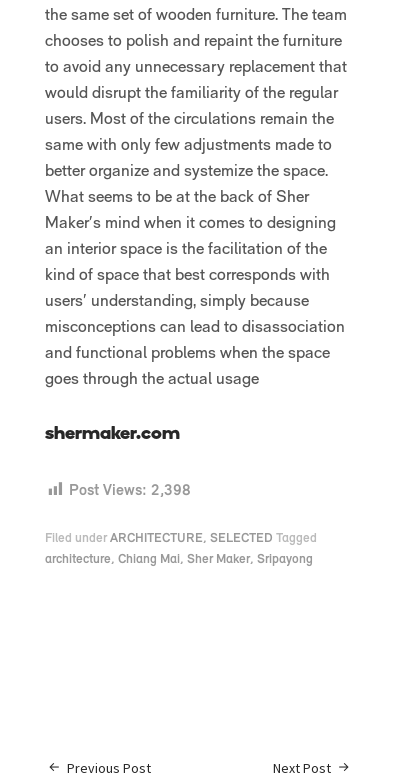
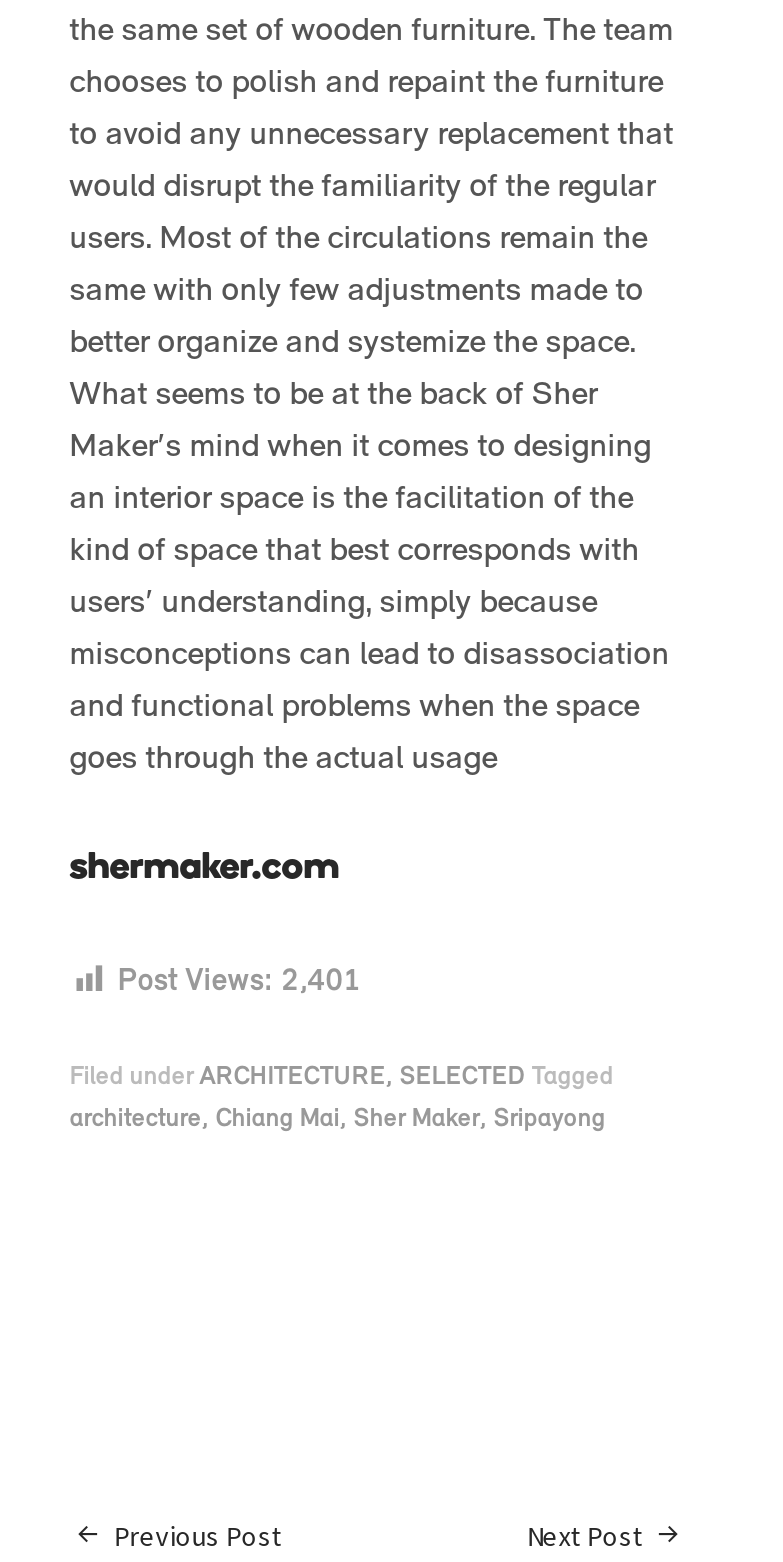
[69,482,191,498] Post Views: 2,398 -> [118,965,362,997] Post Views: 2,401

